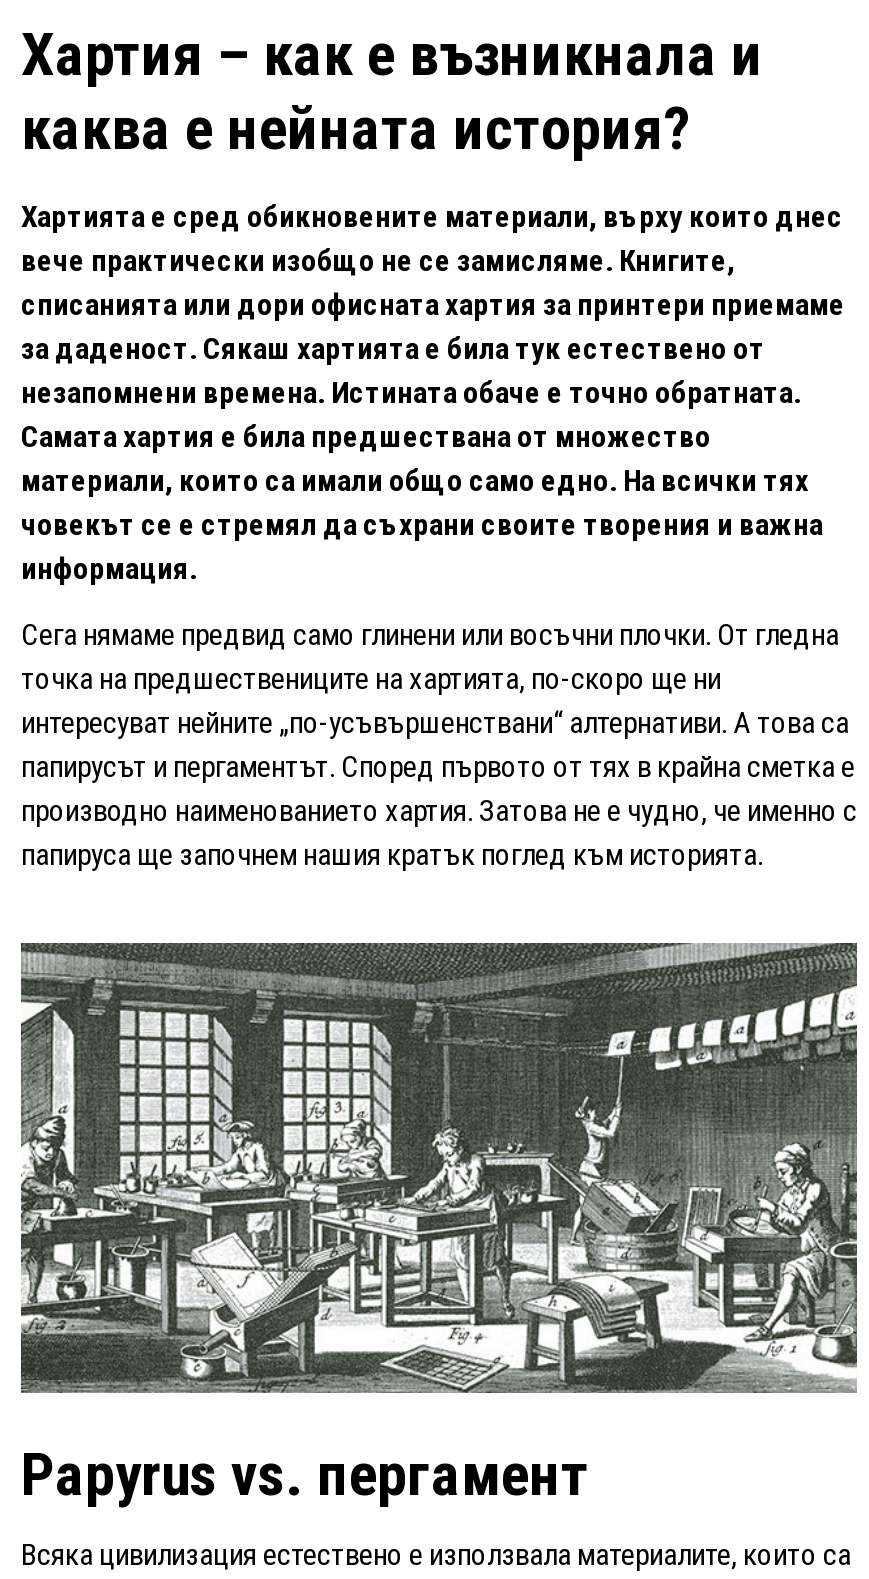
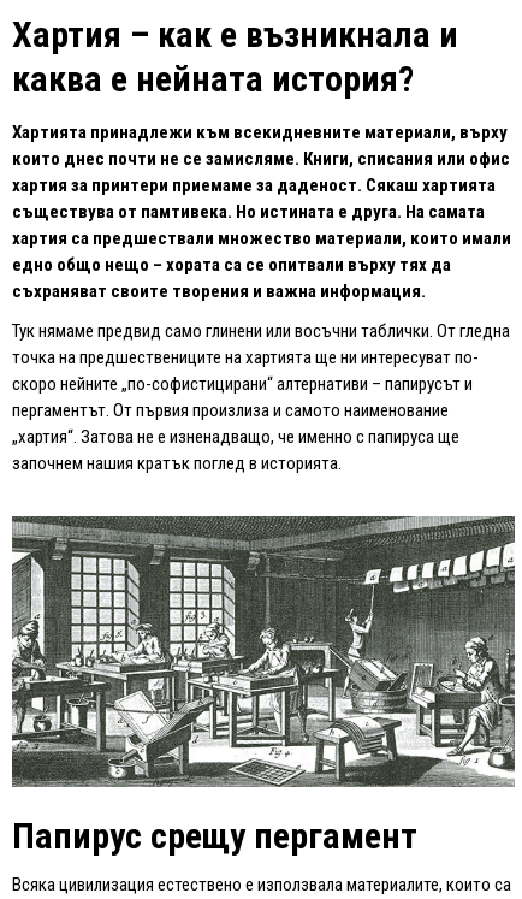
[21,199,845,587] Хартията е сред обикновените материали, върху които днес | вече практически изобщо не се замисляме. Книгите, | списанията или дори офисната хартия за принтери приемаме | за даденост. Сякаш хартията е била тук естествено от | незапомнени времена. Истината обаче е точно обратната. | Самата хартия е била предшествана от множество | материали, които са имали общо само едно. На всички тях | човекът се е стремял да съхрани своите творения и важна | информация. -> [12,122,511,302] Хартията принадлежи към всекидневните материали, върху | които днес почти не се замисляме. Книги, списания или офис | хартия за принтери приемаме за даденост. Сякаш хартията | съществува от памтивека. Но истината е друга. На самата | хартия са предшествали множество материали, които имали | едно общо нещо – хората са се опитвали върху тях да | съхраняват своите творения и важна информация.
[21,617,857,873] Сега нямаме предвид само глинени или восъчни плочки. От гледна | точка на предшествениците на хартията, по-скоро ще ни | интересуват нейните „по-усъвършенствани“ алтернативи. А това са | папирусът и пергаментът. Според първото от тях в крайна сметка е | производно наименованието хартия. Затова не е чудно, че именно с | папируса ще започнем нашия кратък поглед към историята. -> [12,320,510,474] Тук нямаме предвид само глинени или восъчни таблички. От гледна | точка на предшествениците на хартията ще ни интересуват по- | скоро нейните „по-софистицирани“ алтернативи – папирусът и | пергаментът. От първия произлиза и самото наименование | „хартия“. Затова не е изненадващо, че именно с папируса ще | започнем нашия кратък поглед в историята.
[21,1440,589,1510] Papyrus vs. пергамент -> [12,815,417,857] Папирус срещу пергамент

